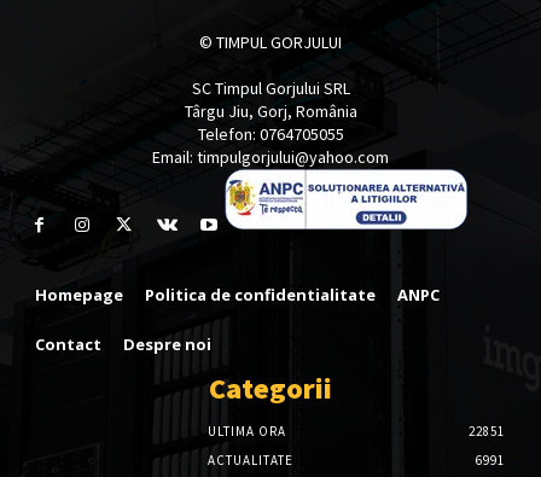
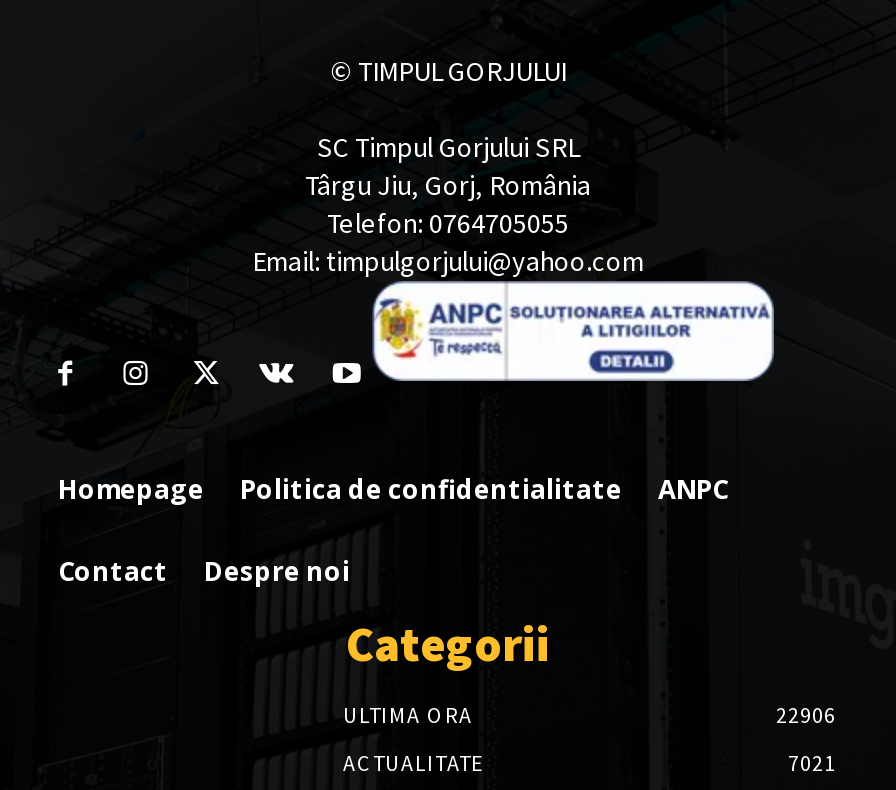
[469,423,505,440] 22851 -> [776,700,836,728] 22906
[476,452,505,469] 6991 -> [788,748,836,776] 7021

